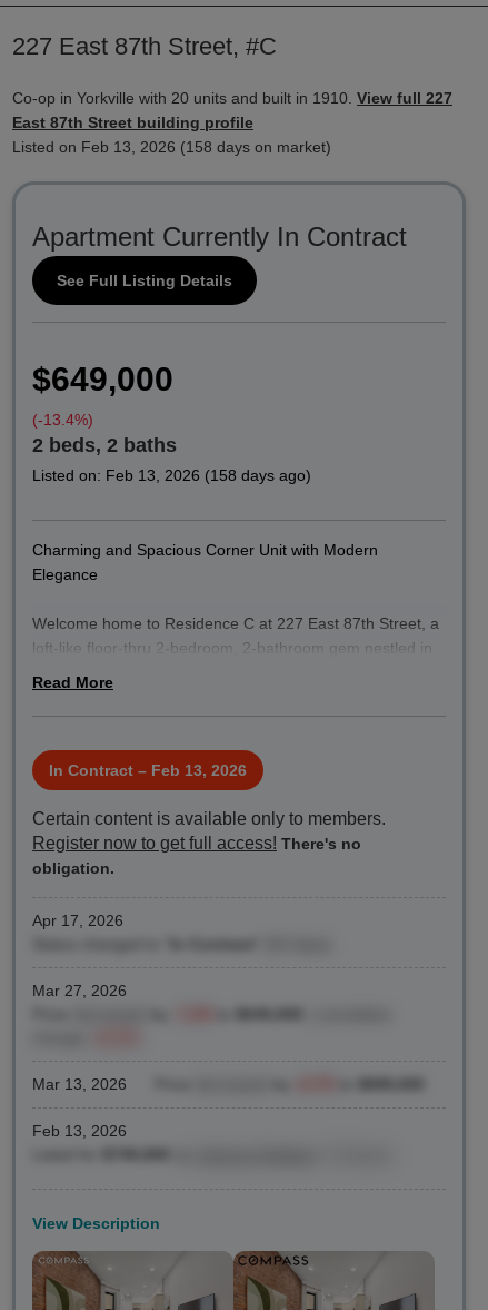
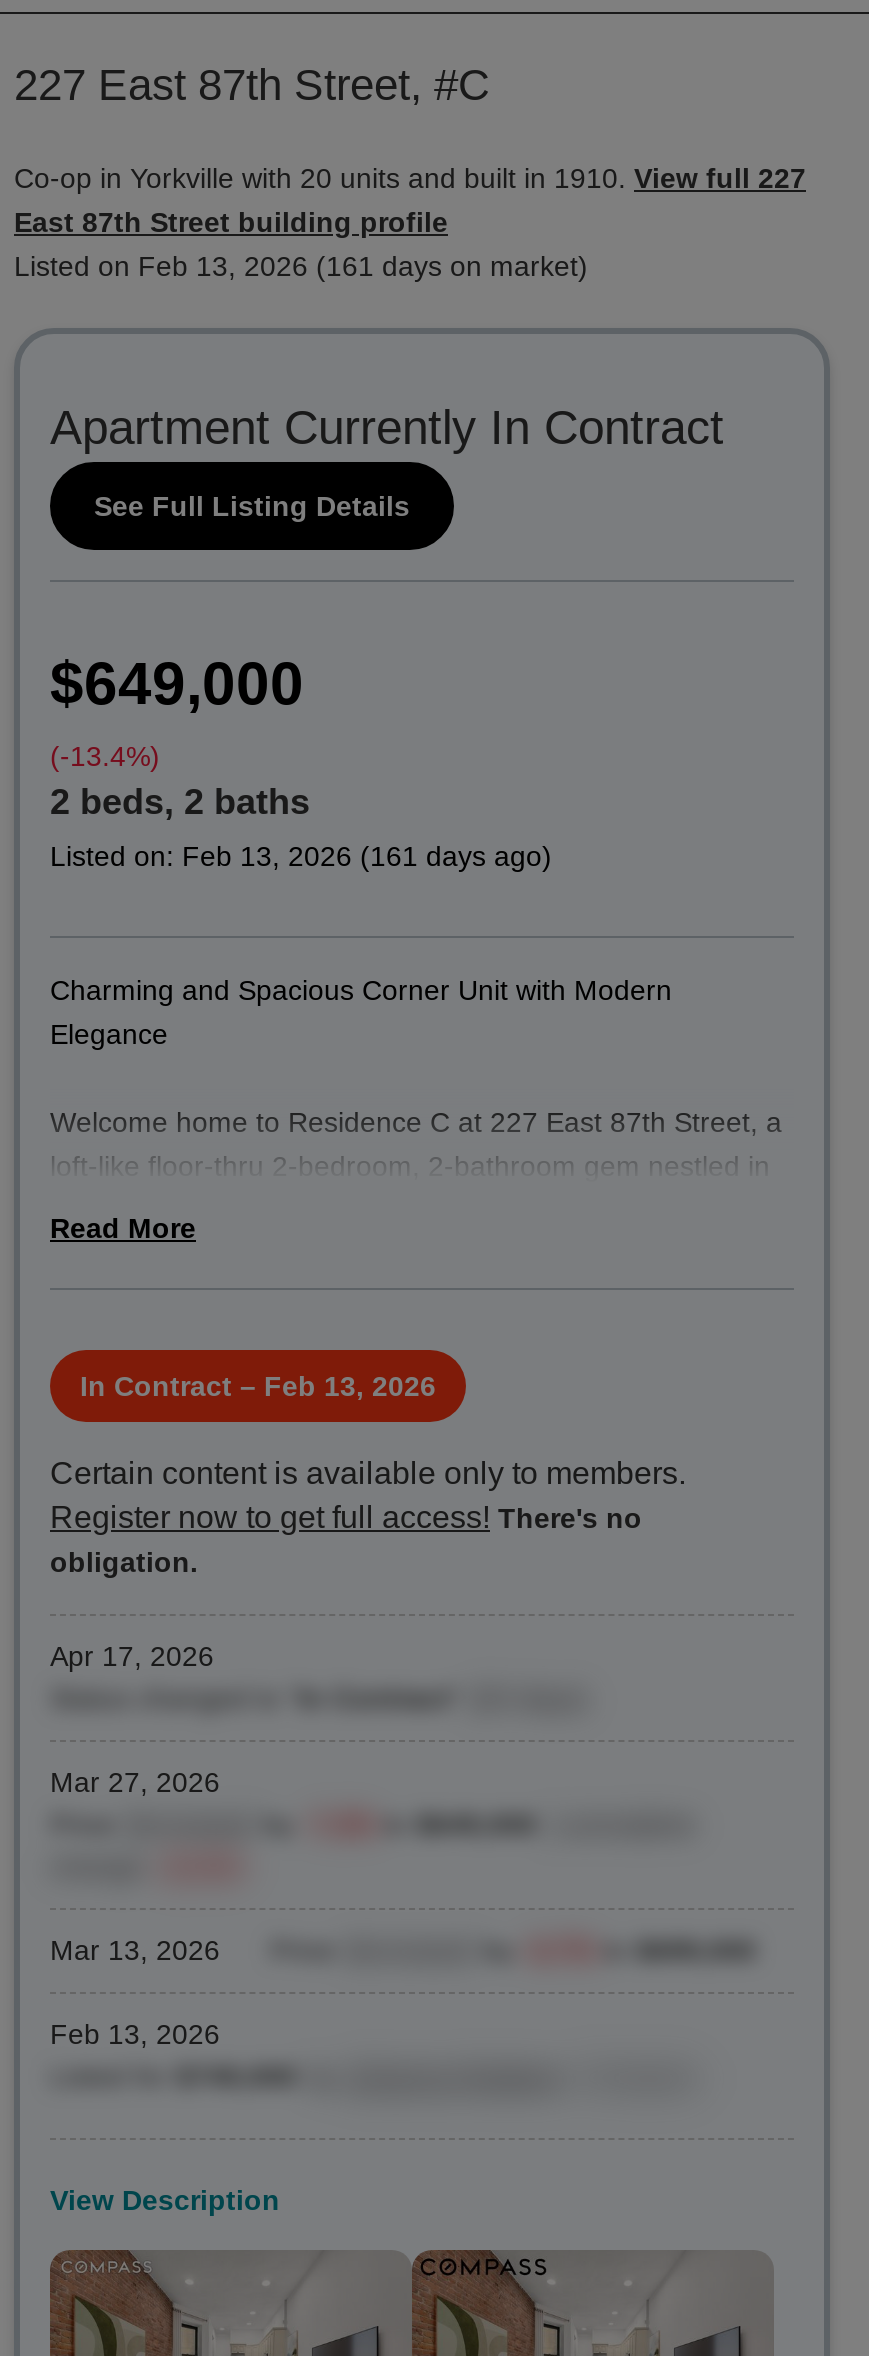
[12,138,331,156] Listed on Feb 13, 2026 (158 days on market) -> [14,250,588,282] Listed on Feb 13, 2026 (161 days on market)
[32,466,311,484] Listed on: Feb 13, 2026 (158 days ago) -> [50,840,552,872] Listed on: Feb 13, 2026 (161 days ago)

